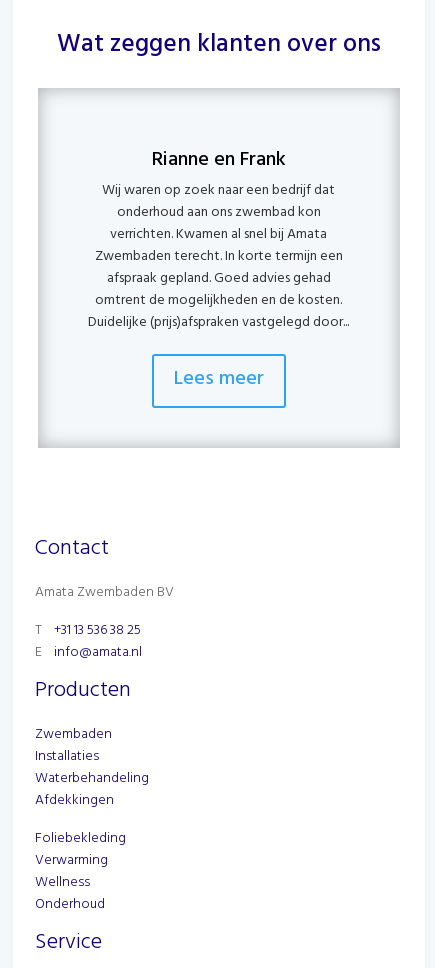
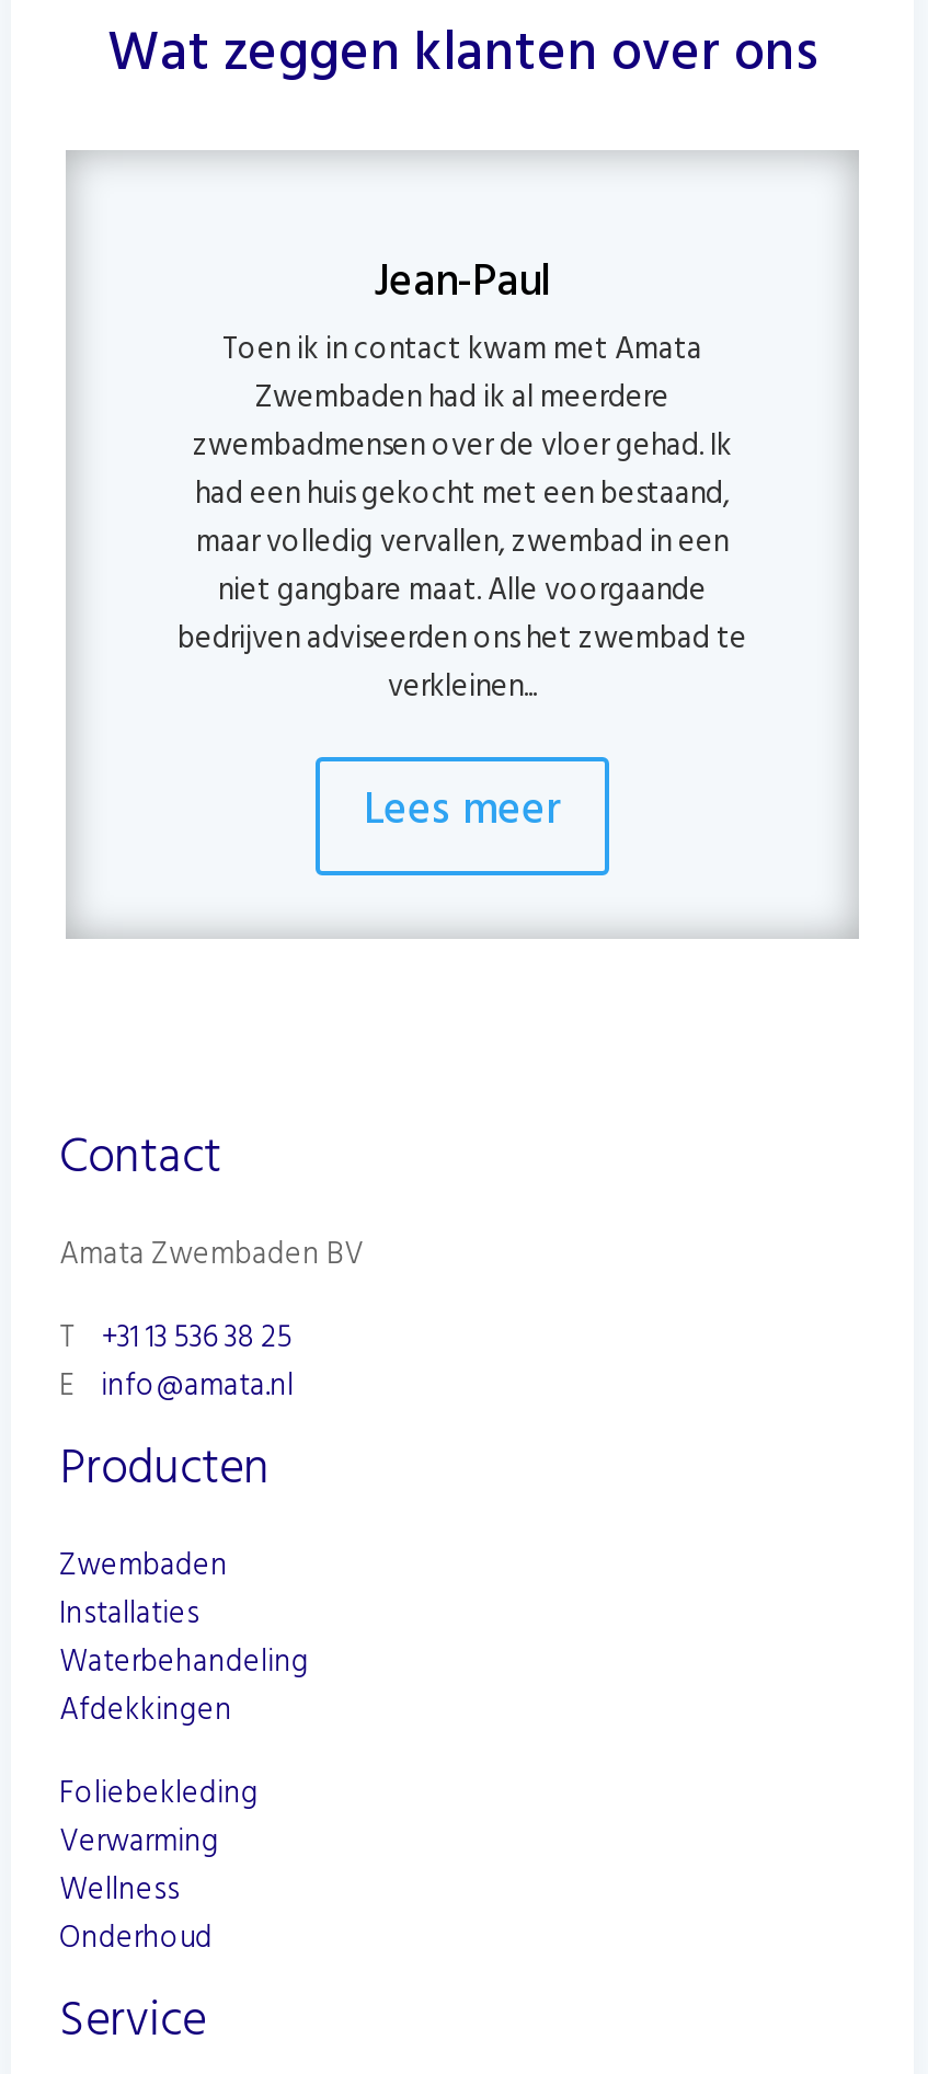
[88,144,349,334] Rianne en Frank | Wij waren op zoek naar een bedrijf dat | onderhoud aan ons zwembad kon | verrichten. Kwamen al snel bij Amata | Zwembaden terecht. In korte termijn een | afspraak gepland. Goed advies gehad | omtrent de mogelijkheden en de kosten. | Duidelijke (prijs)afspraken vastgelegd door... -> [177,249,747,713] Jean-Paul | Toen ik in contact kwam met Amata | Zwembaden had ik al meerdere | zwembadmensen over de vloer gehad. Ik | had een huis gekocht met een bestaand, | maar volledig vervallen, zwembad in een | niet gangbare maat. Alle voorgaande | bedrijven adviseerden ons het zwembad te | verkleinen...

